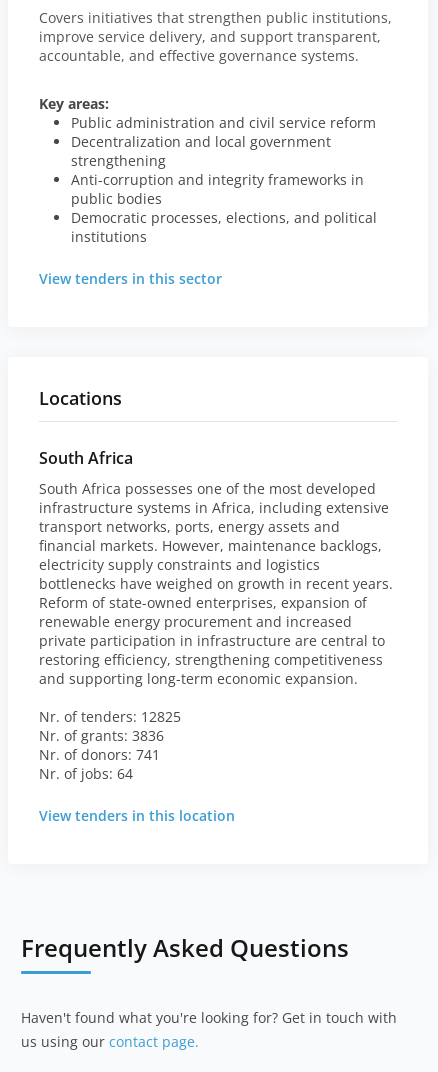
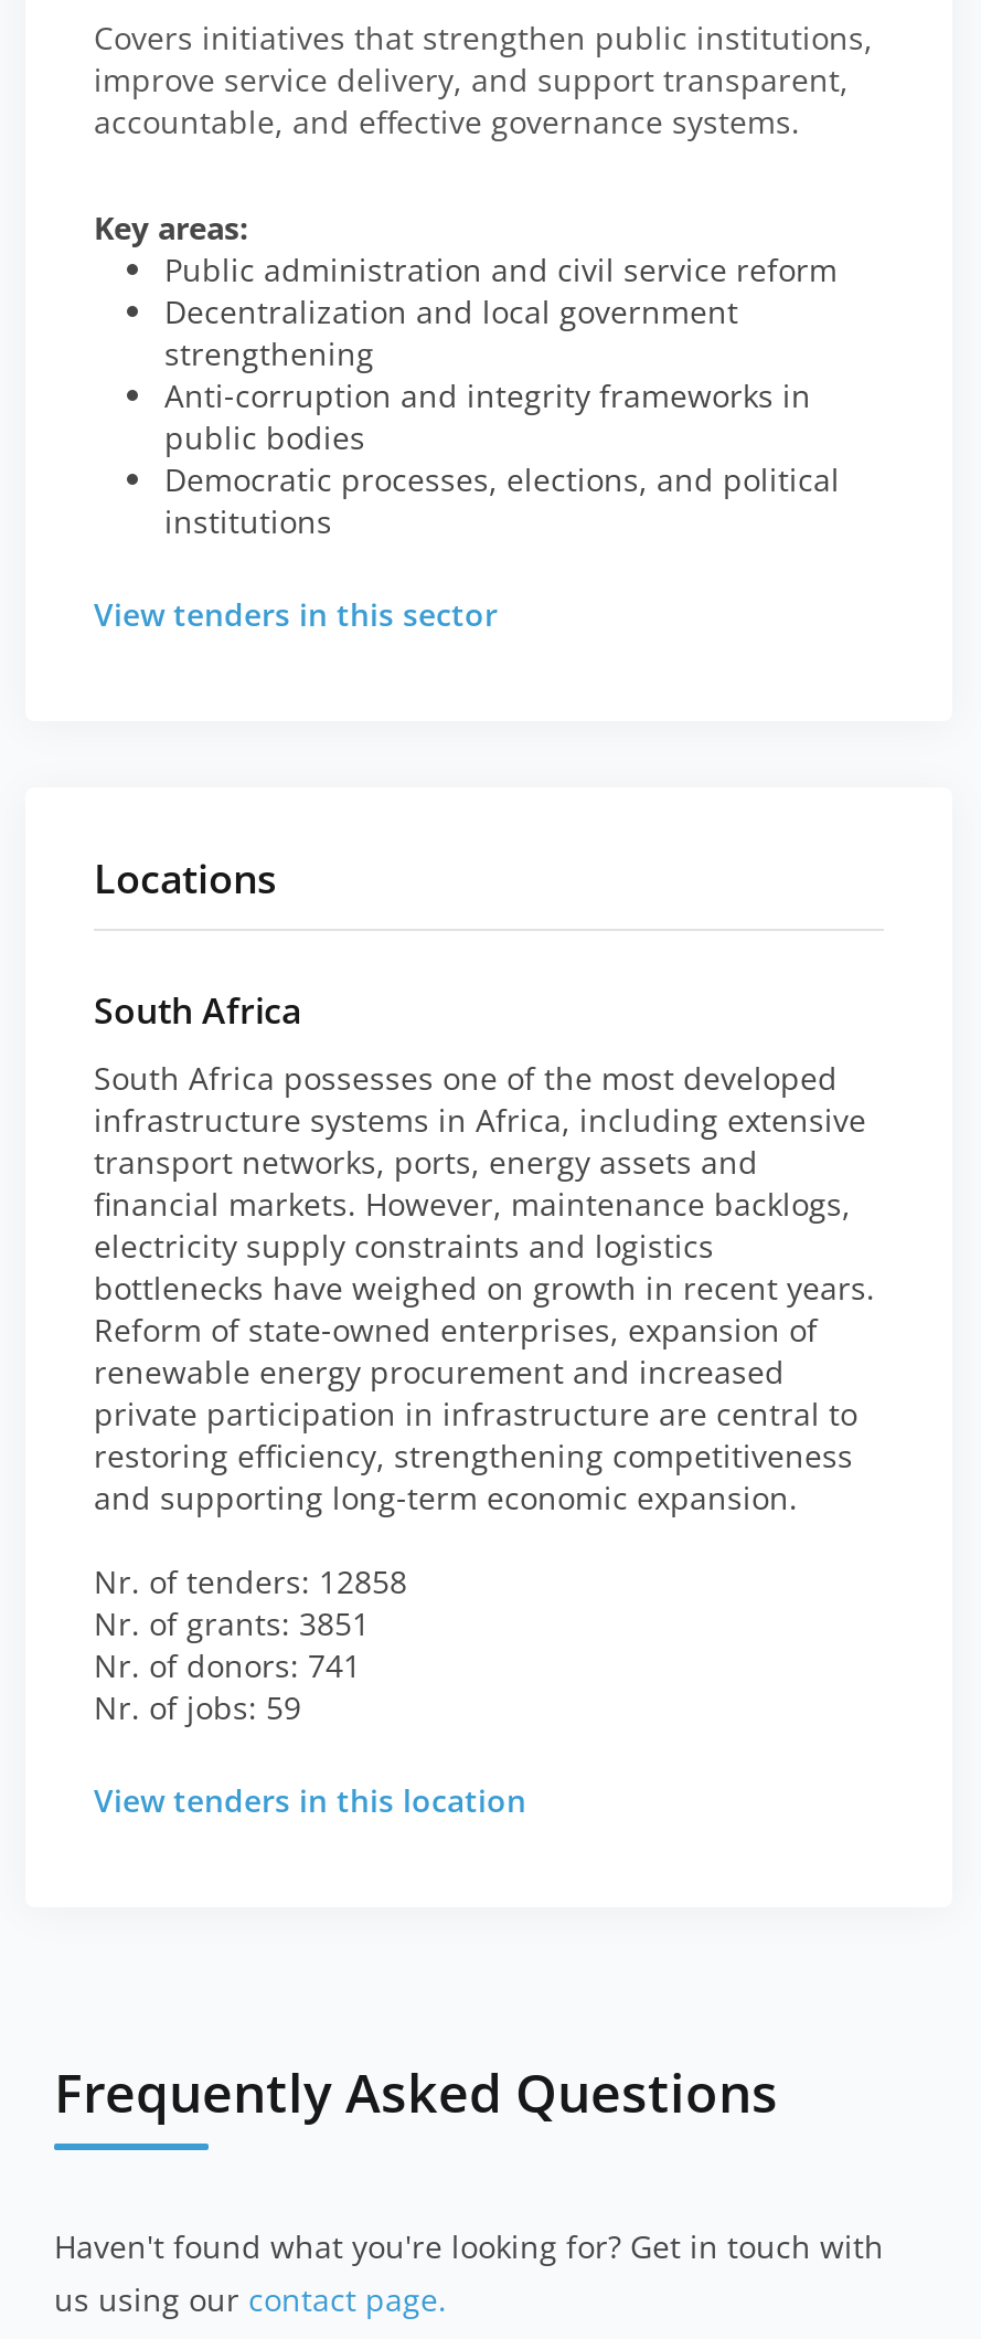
[39,707,181,726] Nr. of tenders: 12825 -> [94,1560,407,1602] Nr. of tenders: 12858
[39,726,164,745] Nr. of grants: 3836 -> [94,1602,370,1643] Nr. of grants: 3851
[39,764,133,783] Nr. of jobs: 64 -> [94,1685,301,1727] Nr. of jobs: 59

